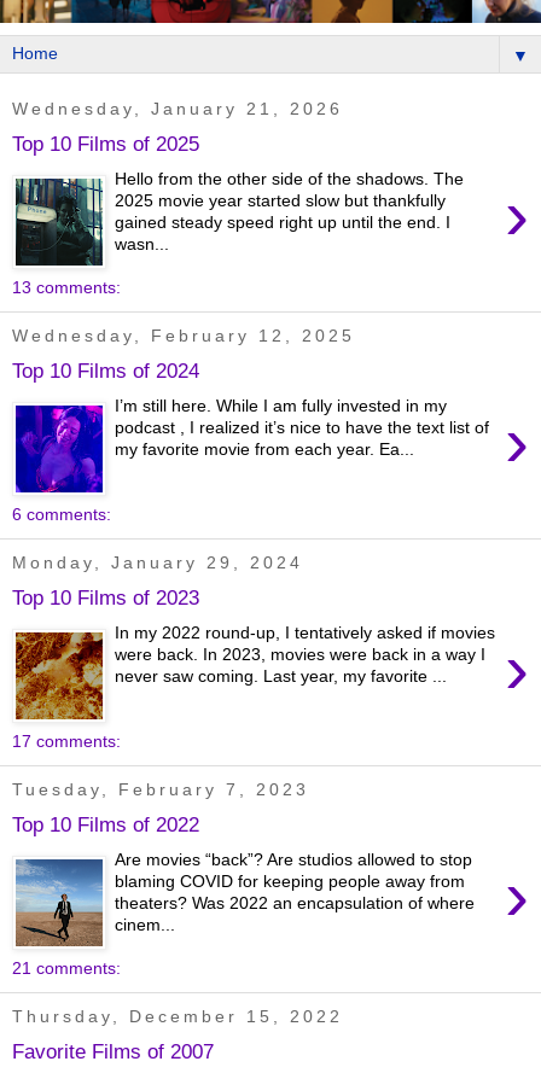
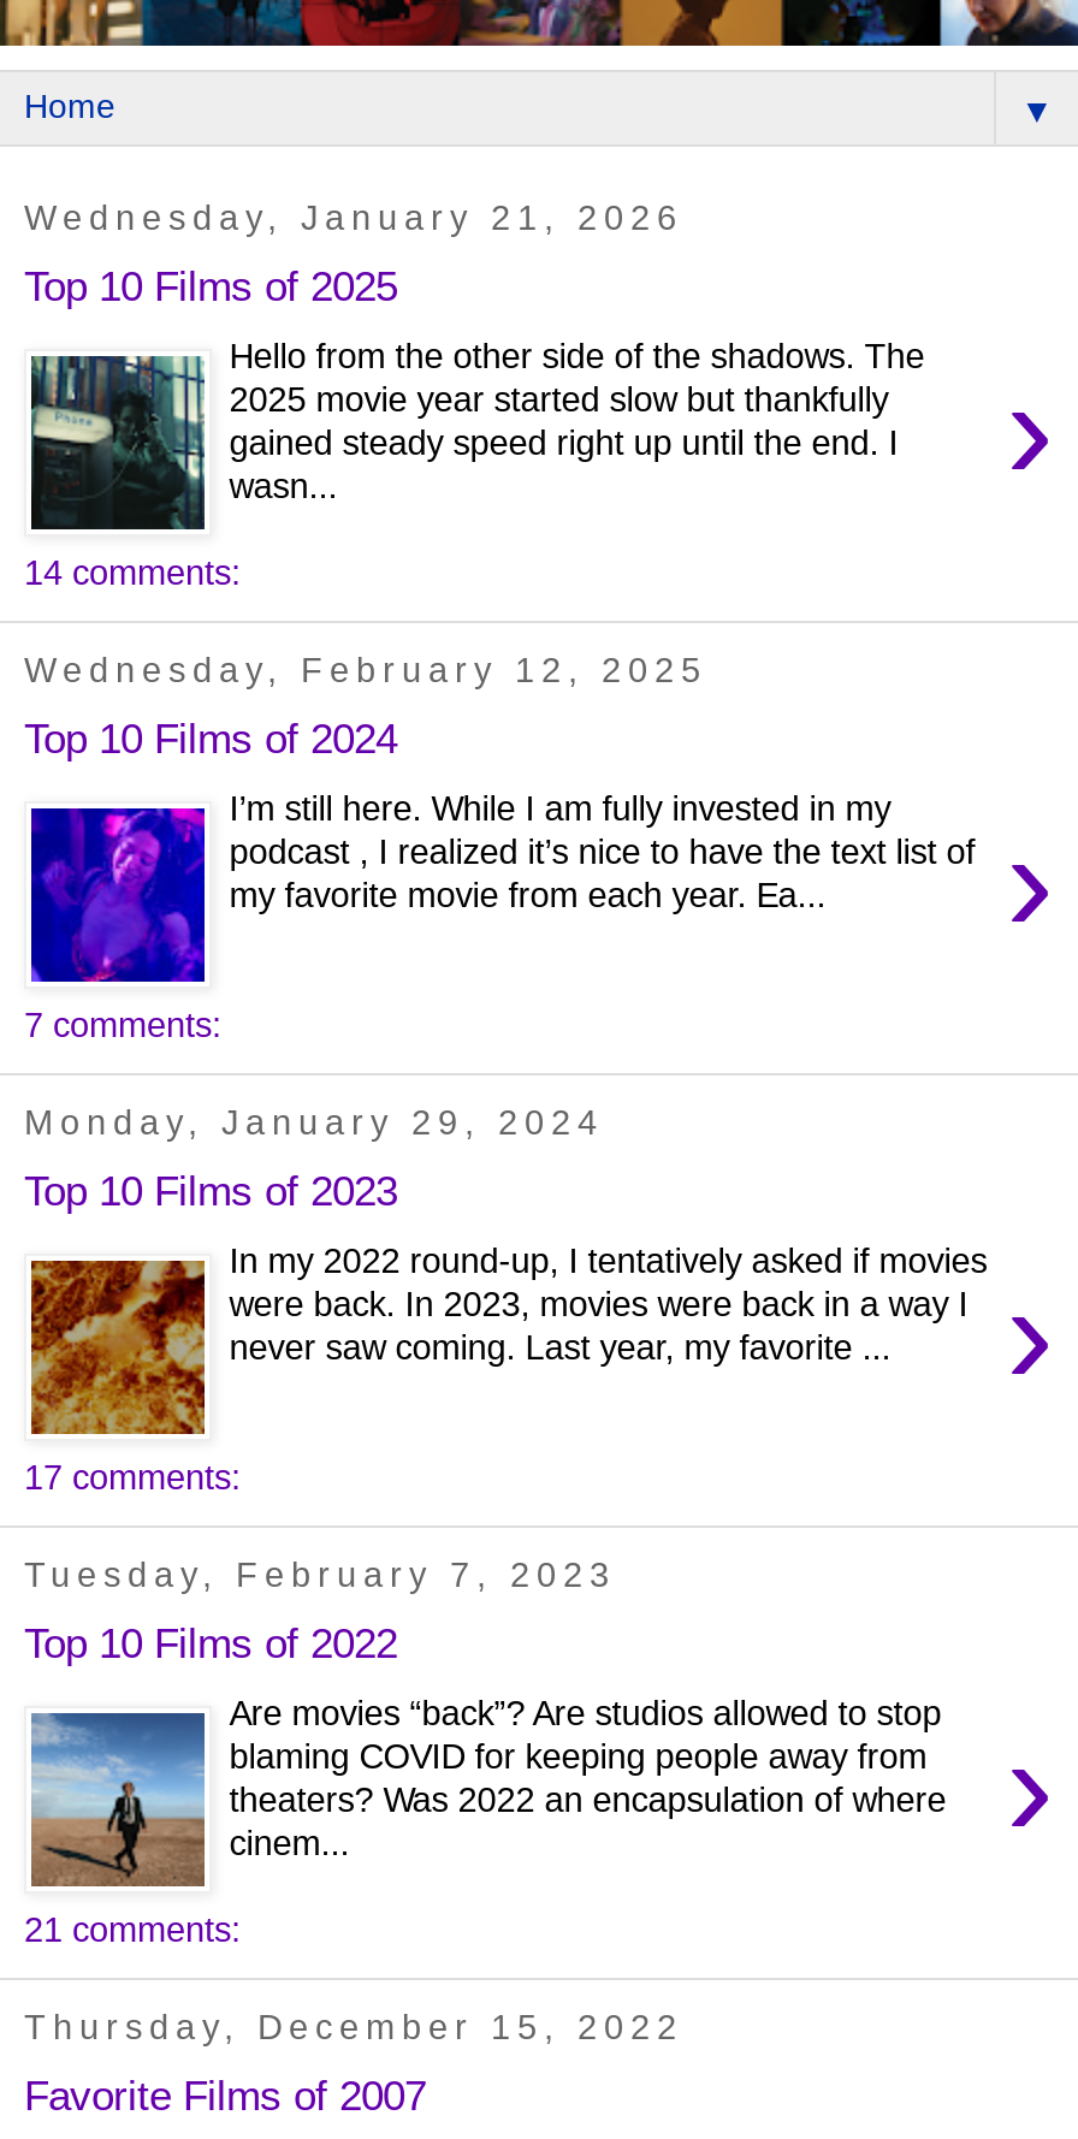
[12,277,121,297] 13 comments: -> [24,553,241,591] 14 comments:
[12,504,111,524] 6 comments: -> [24,1005,221,1044] 7 comments:

